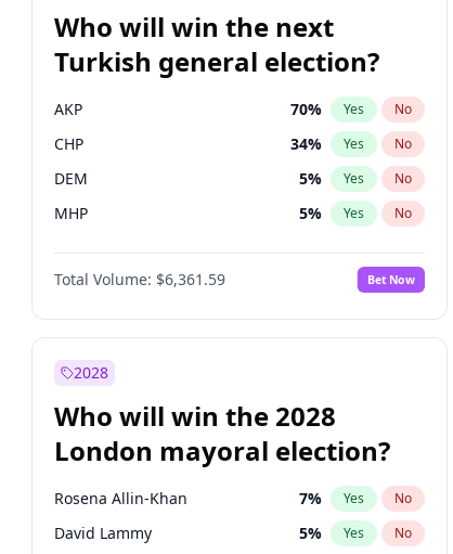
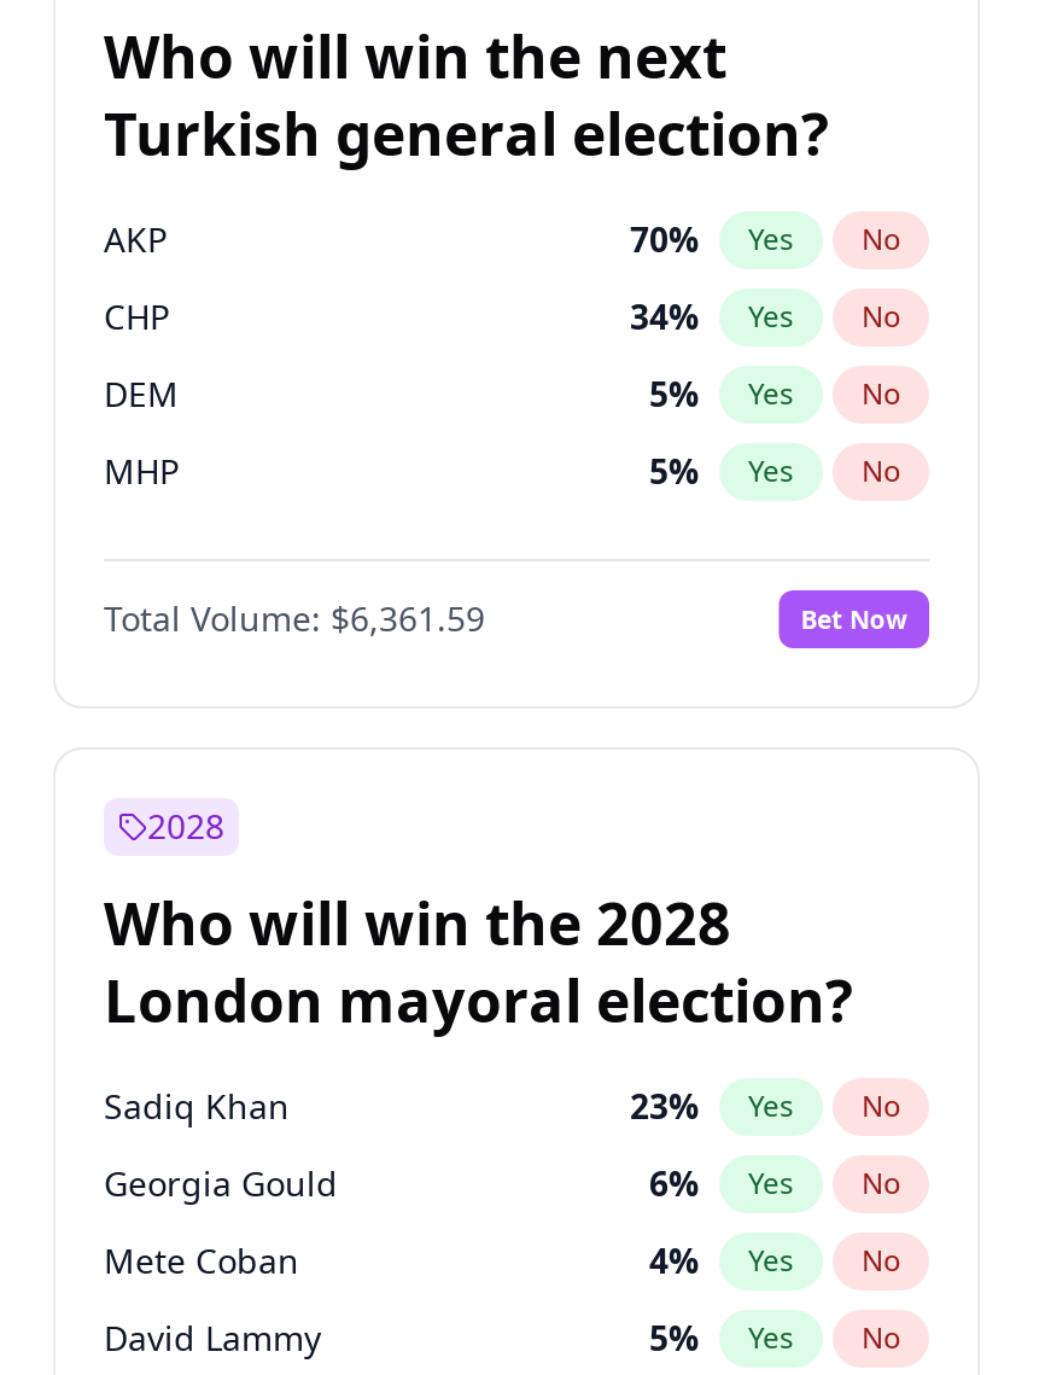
[54,488,322,508] Rosena Allin-Khan | 7% -> [104,1083,900,1283] Sadiq Khan | 23% | Yes | No | Georgia Gould | 6% | Yes | No | Mete Coban | 4%

